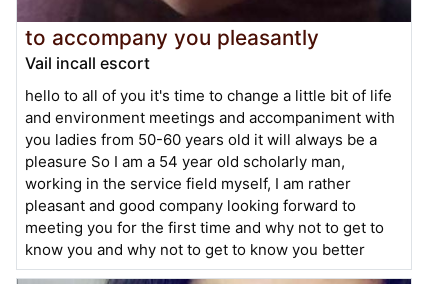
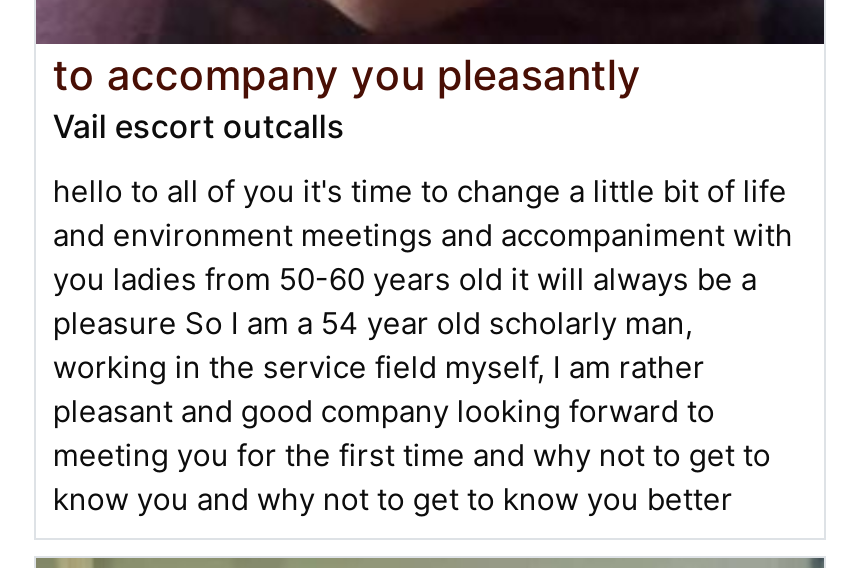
[25,52,150,72] Vail incall escort -> [53,105,345,145] Vail escort outcalls

